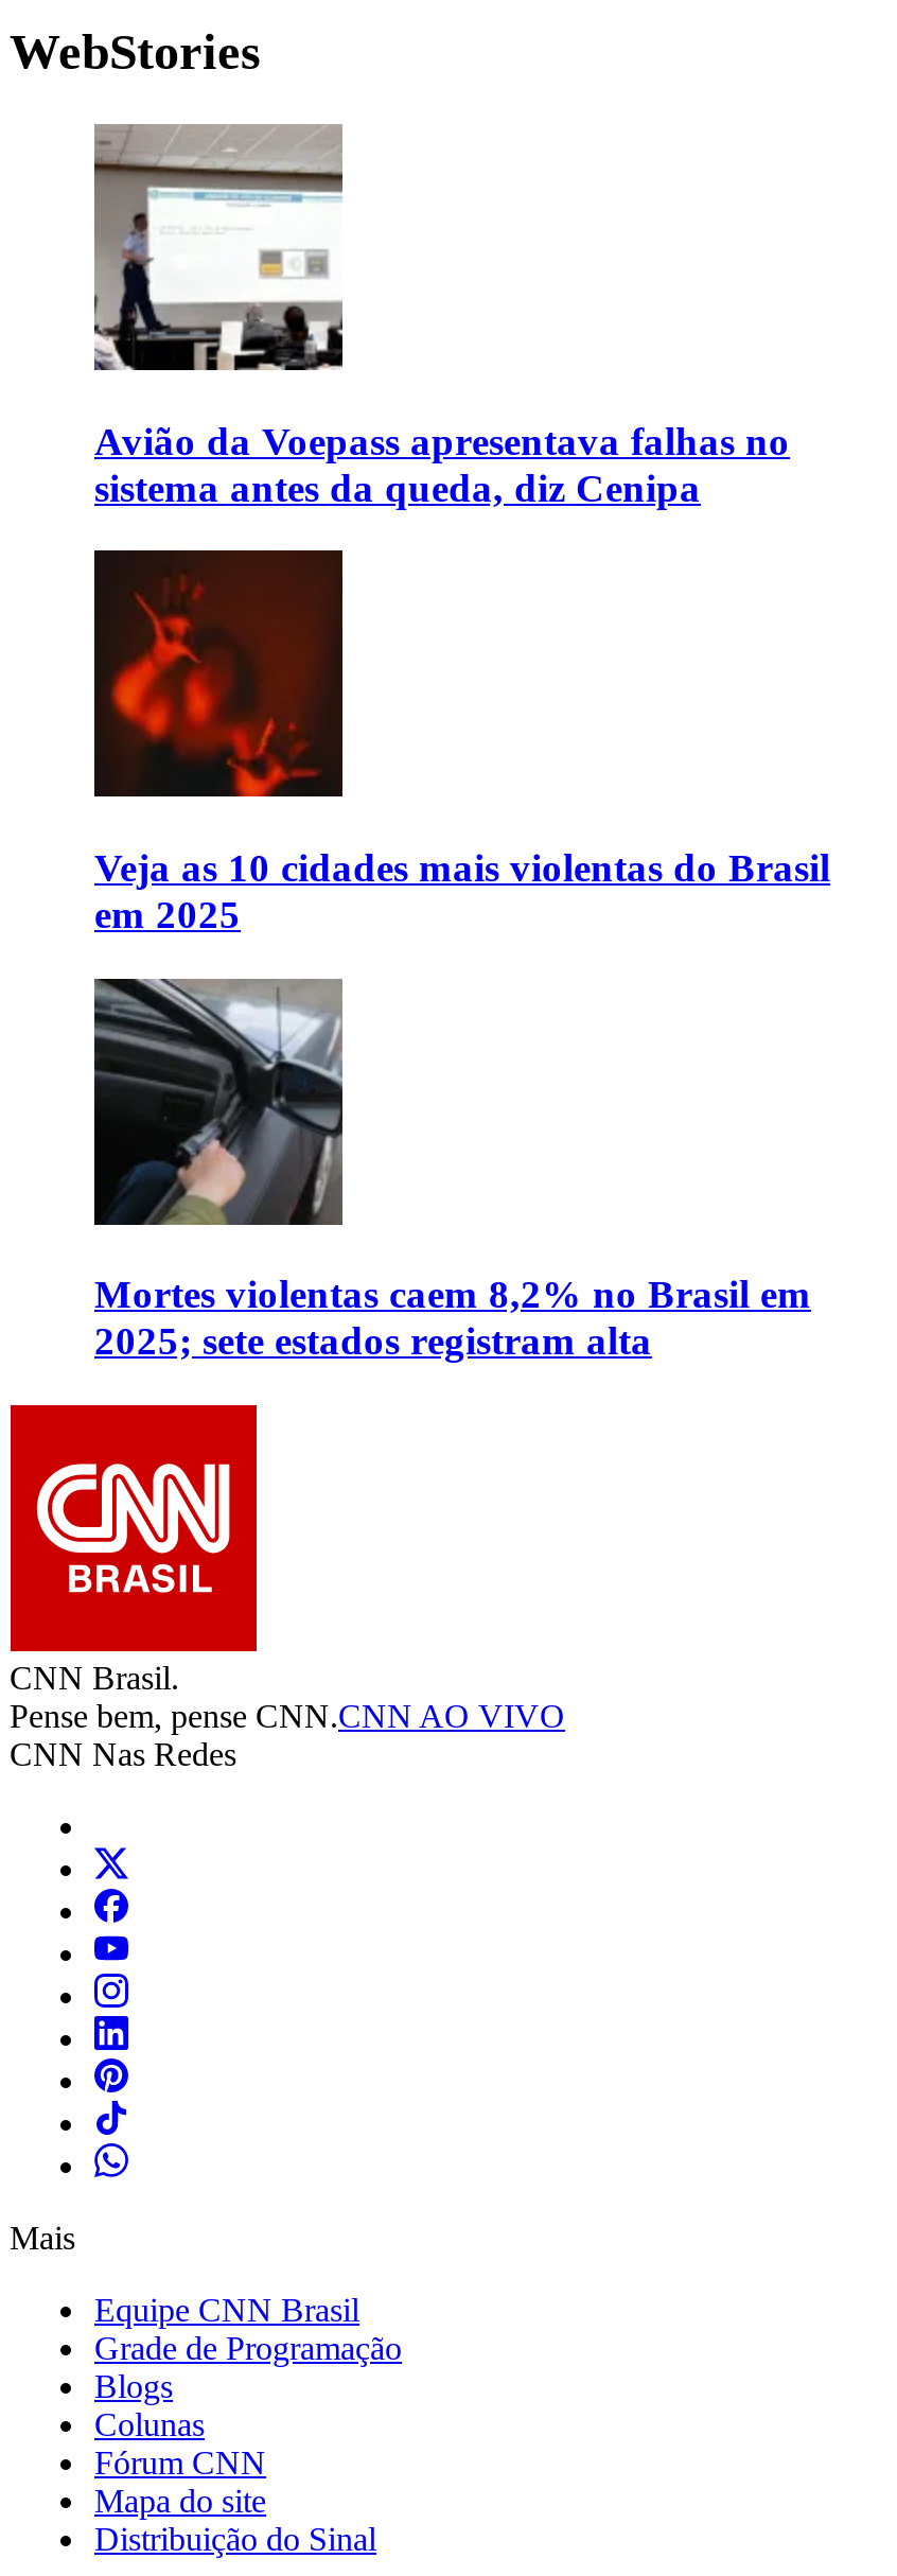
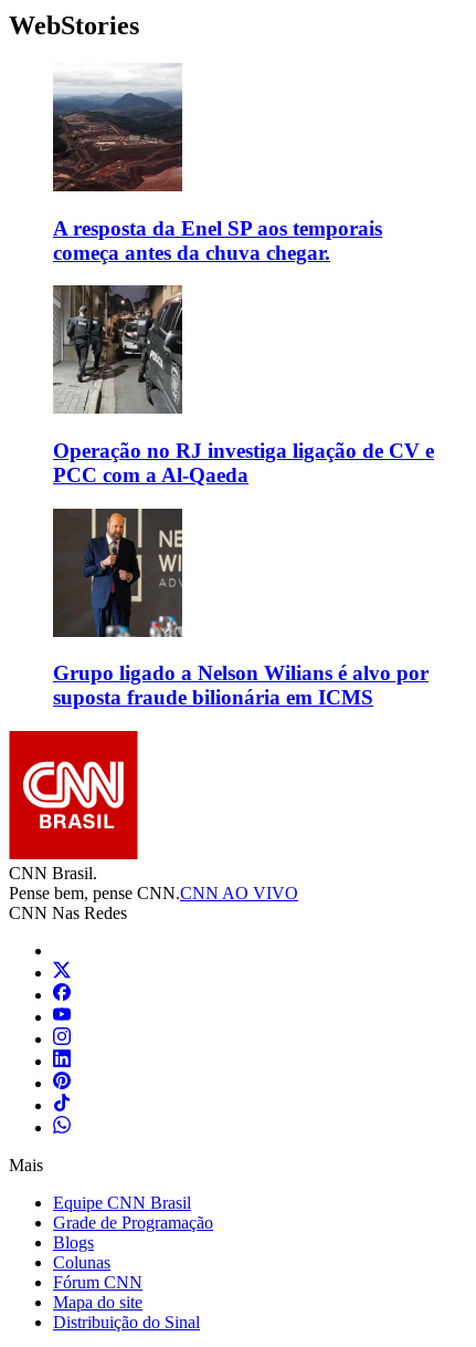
[92,122,790,509] [image] | Avião da Voepass apresentava falhas no | sistema antes da queda, diz Cenipa -> [52,63,382,264] [image] | A resposta da Enel SP aos temporais | começa antes da chuva chegar.
[92,548,830,936] [image] | Veja as 10 cidades mais violentas do Brasil | em 2025 -> [53,284,434,487] [image] | Operação no RJ investiga ligação de CV e | PCC com a Al-Qaeda
[94,979,811,1364] [image] | Mortes violentas caem 8,2% no Brasil em | 2025; sete estados registram alta -> [53,509,429,709] [image] | Grupo ligado a Nelson Wilians é alvo por | suposta fraude bilionária em ICMS

